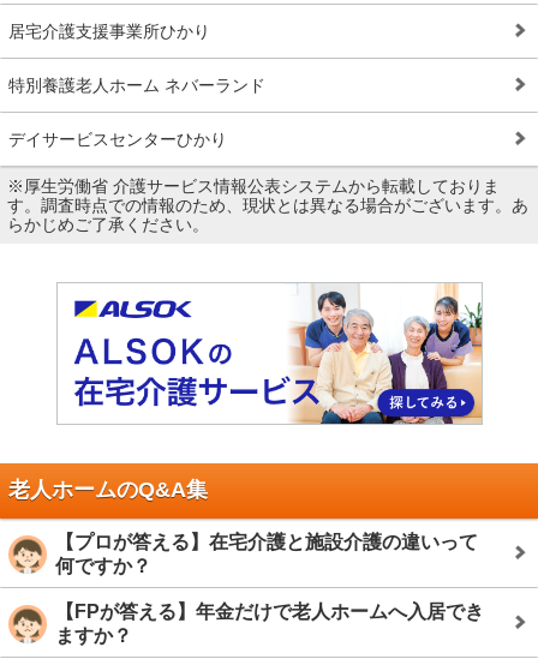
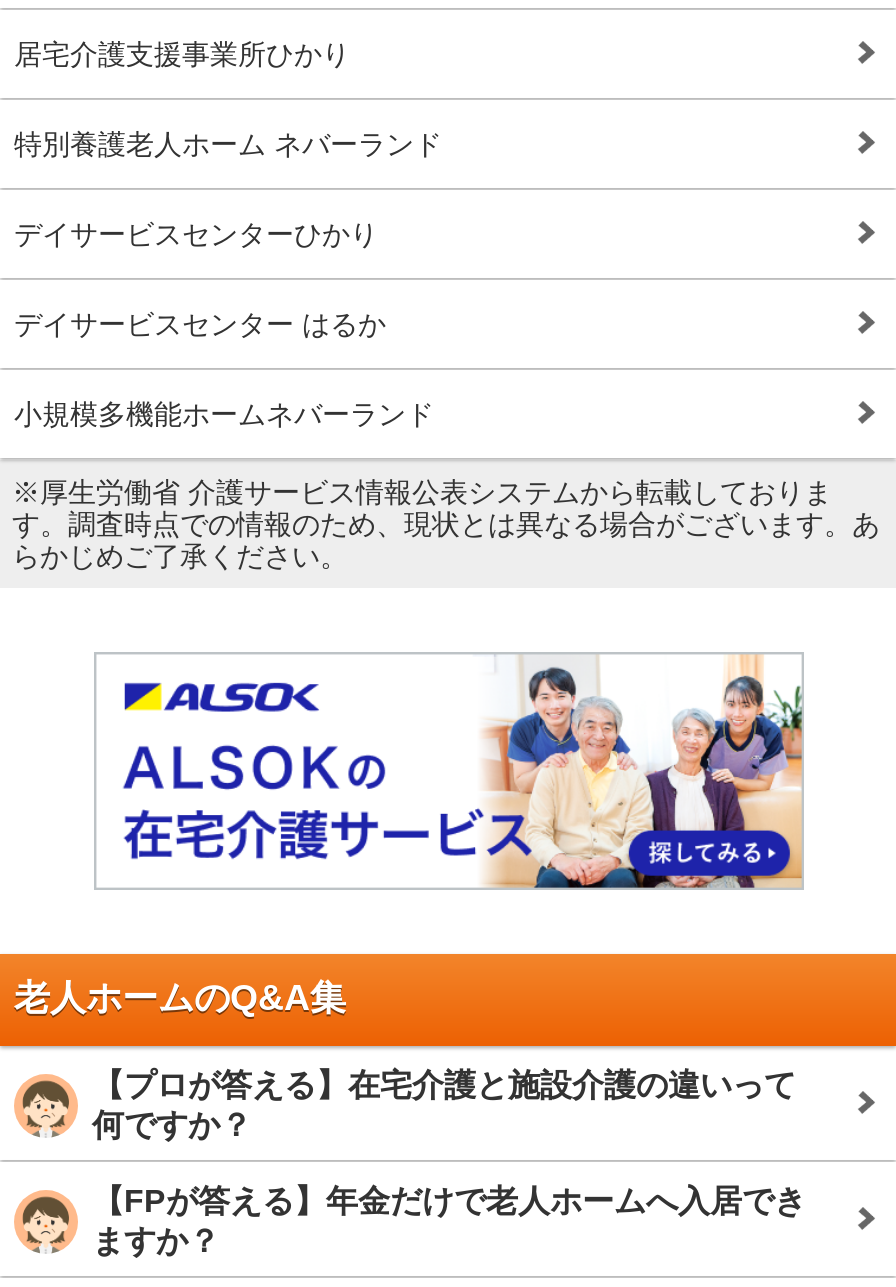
none -> [14,308,434,430] デイサービスセンター はるか | 小規模多機能ホームネバーランド

